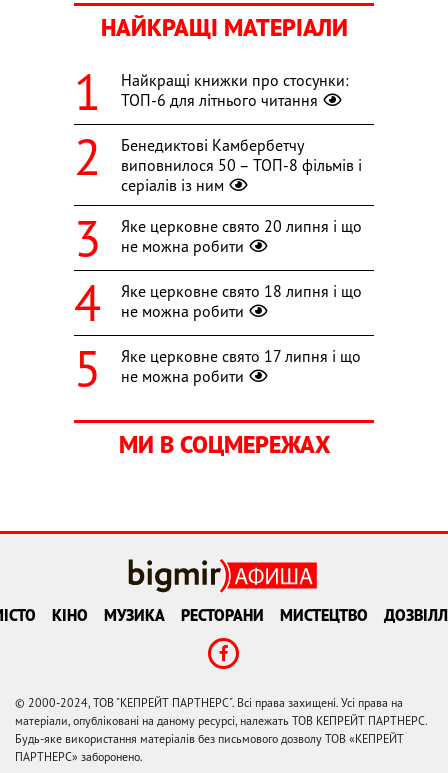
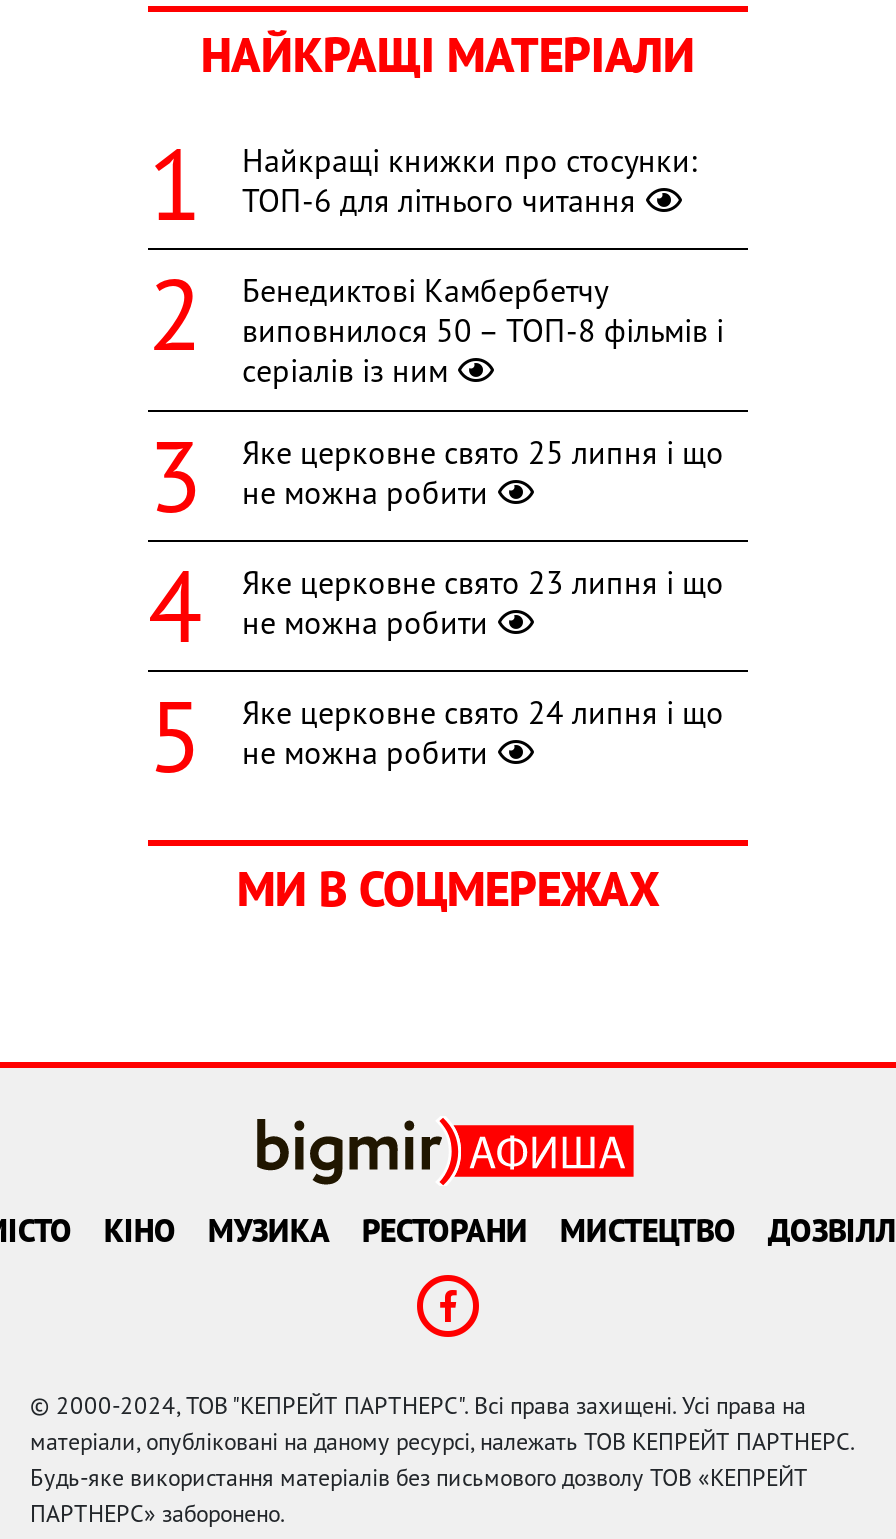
[121,216,362,236] Яке церковне свято 20 липня і що -> [242,432,724,472] Яке церковне свято 25 липня і що
[121,281,362,301] Яке церковне свято 18 липня і що -> [242,562,724,602] Яке церковне свято 23 липня і що
[121,346,361,366] Яке церковне свято 17 липня і що -> [242,692,724,732] Яке церковне свято 24 липня і що

